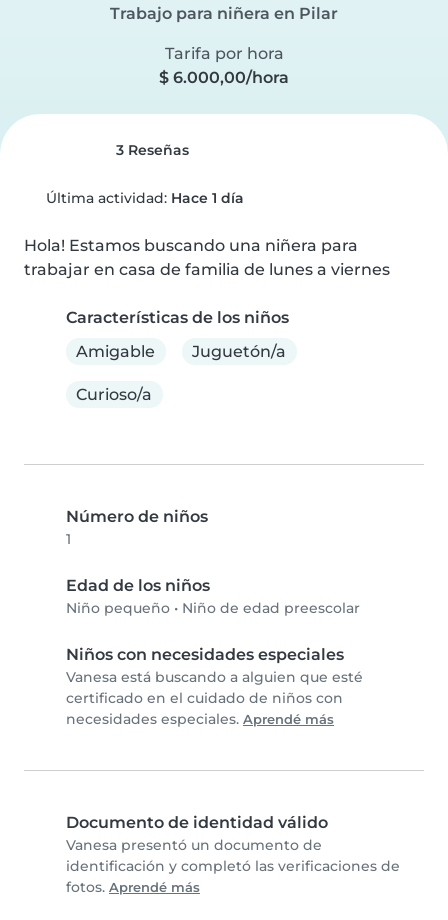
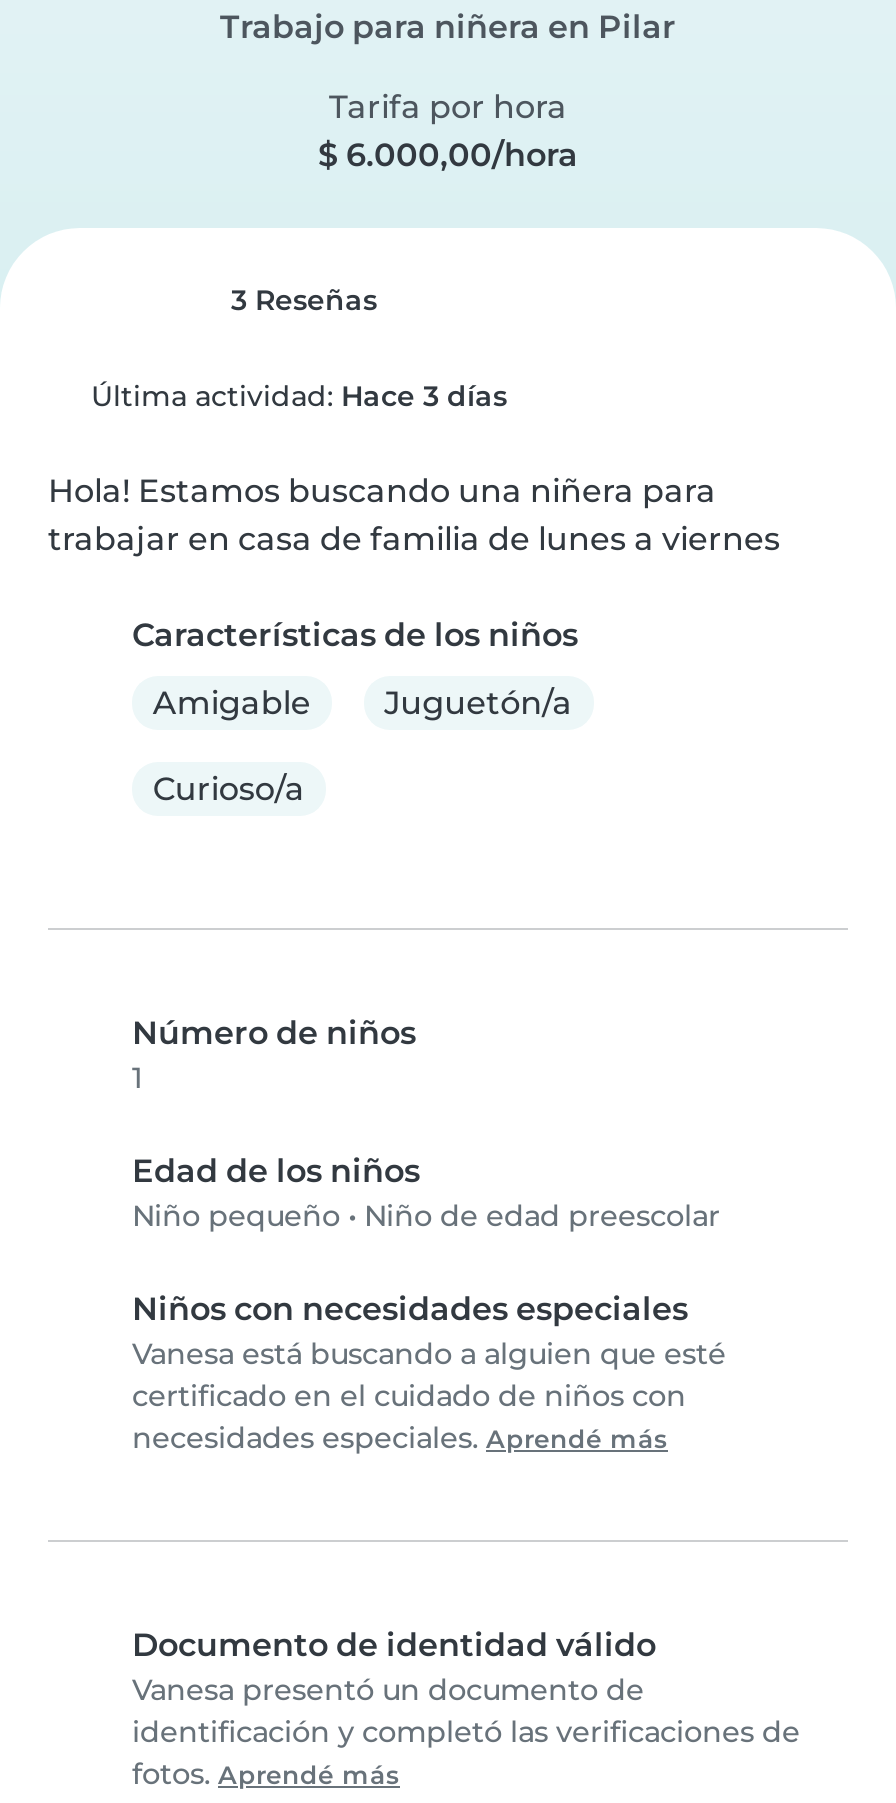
[41,189,243,207] Última actividad: Hace 1 día -> [83,378,507,414] Última actividad: Hace 3 días

